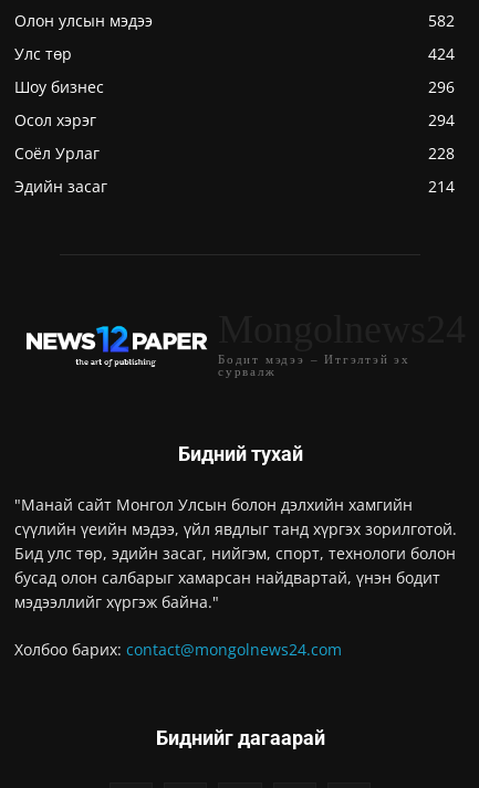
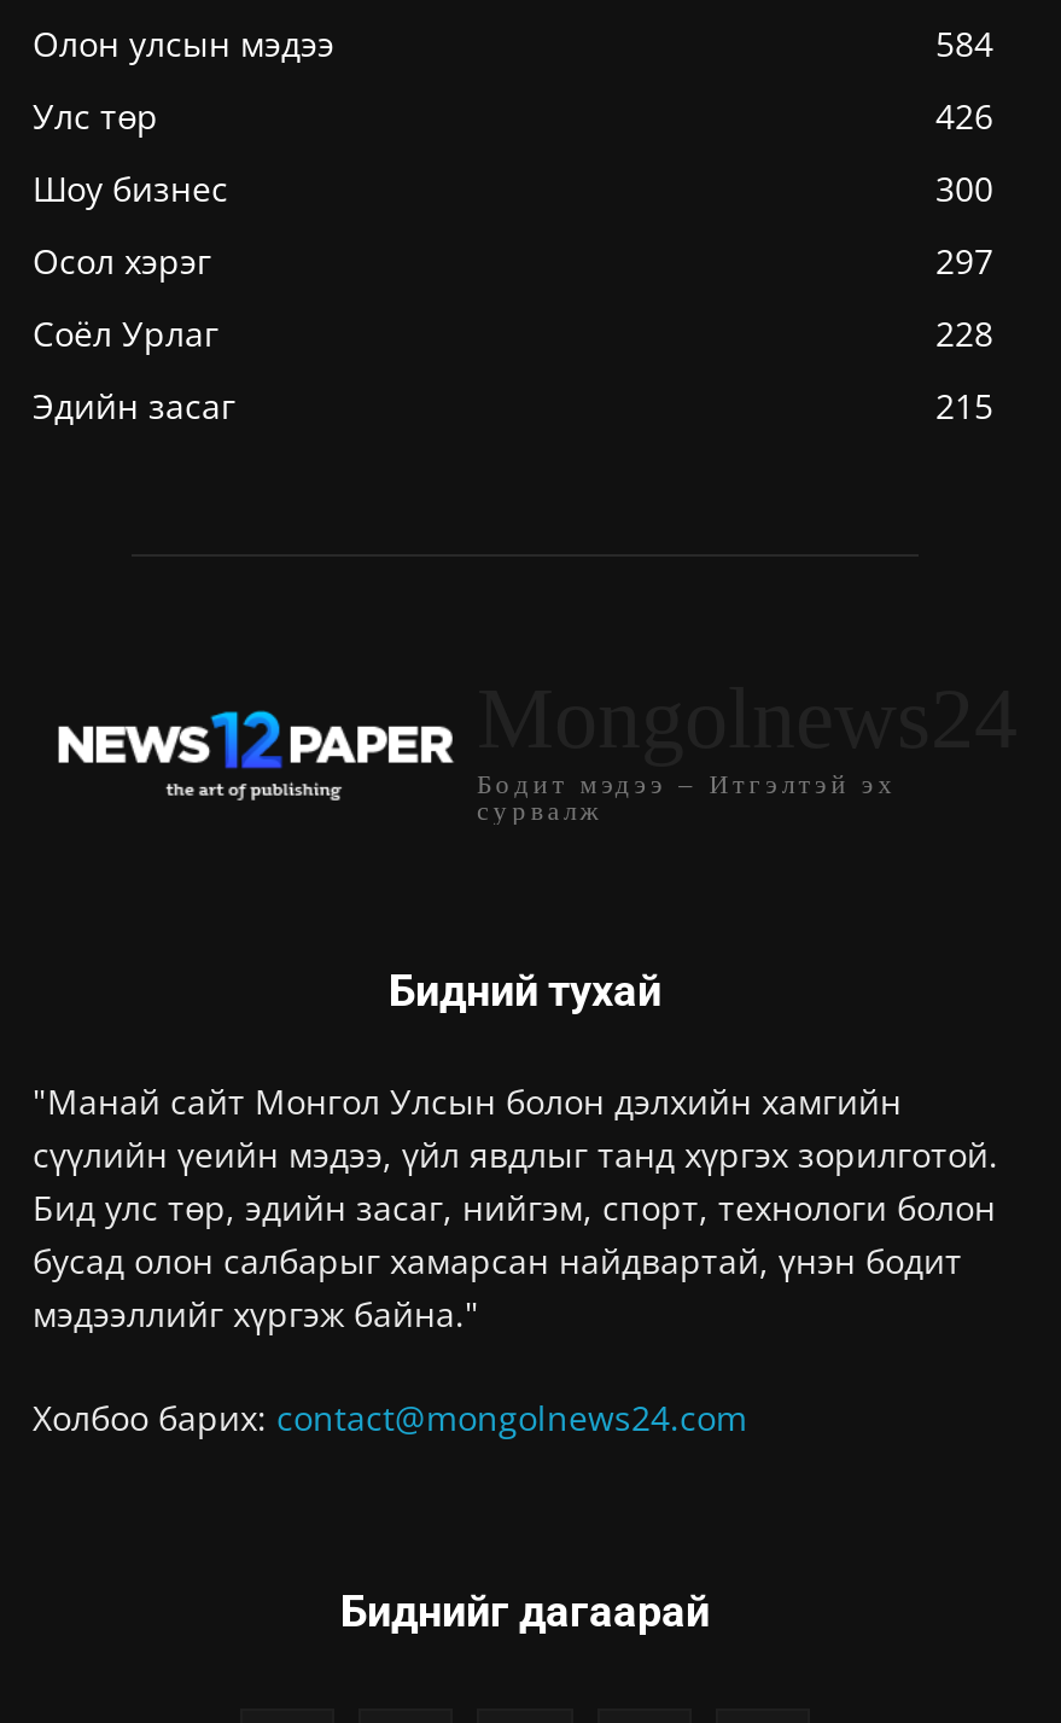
[428,10,455,31] 582 -> [935,20,993,66] 584
[428,43,455,64] 424 -> [935,92,993,138] 426
[428,76,455,97] 296 -> [935,165,993,211] 300
[428,109,455,130] 294 -> [935,237,993,283] 297
[428,175,455,196] 214 -> [935,382,993,428] 215

